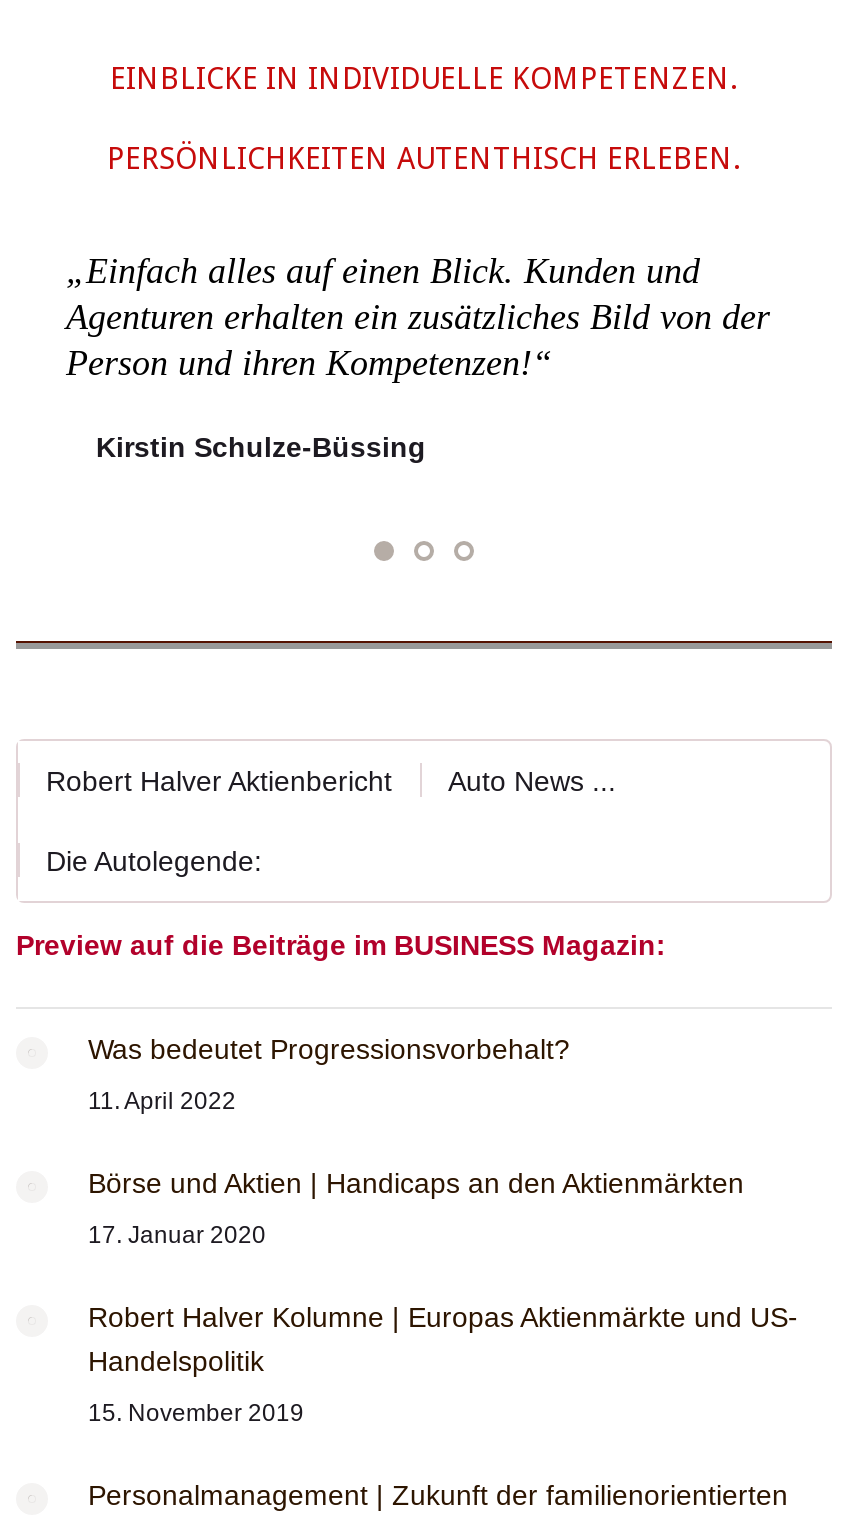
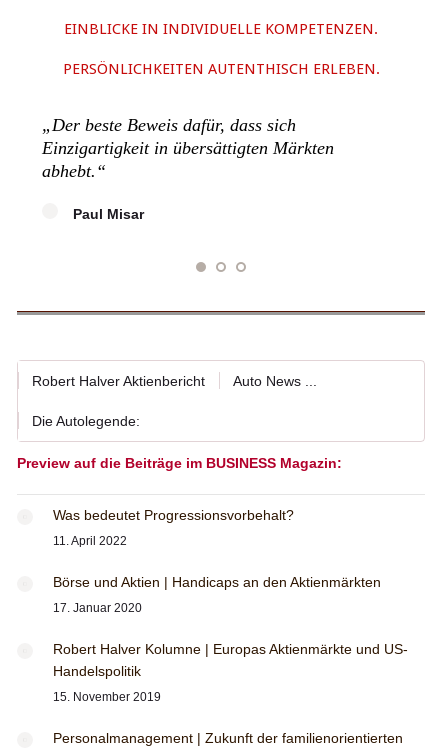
[66,250,770,382] „Einfach alles auf einen Blick. Kunden und | Agenturen erhalten ein zusätzliches Bild von der | Person und ihren Kompetenzen!“ -> [42,115,334,181] „Der beste Beweis dafür, dass sich | Einzigartigkeit in übersättigten Märkten | abhebt.“
[96,430,426,462] Kirstin Schulze-Büssing -> [73,206,144,222] Paul Misar

